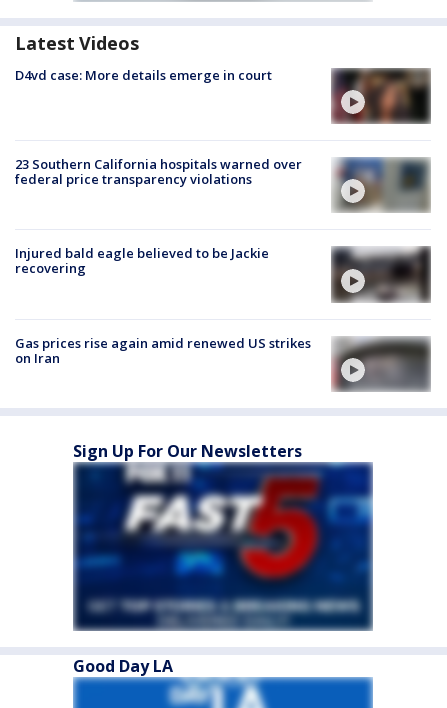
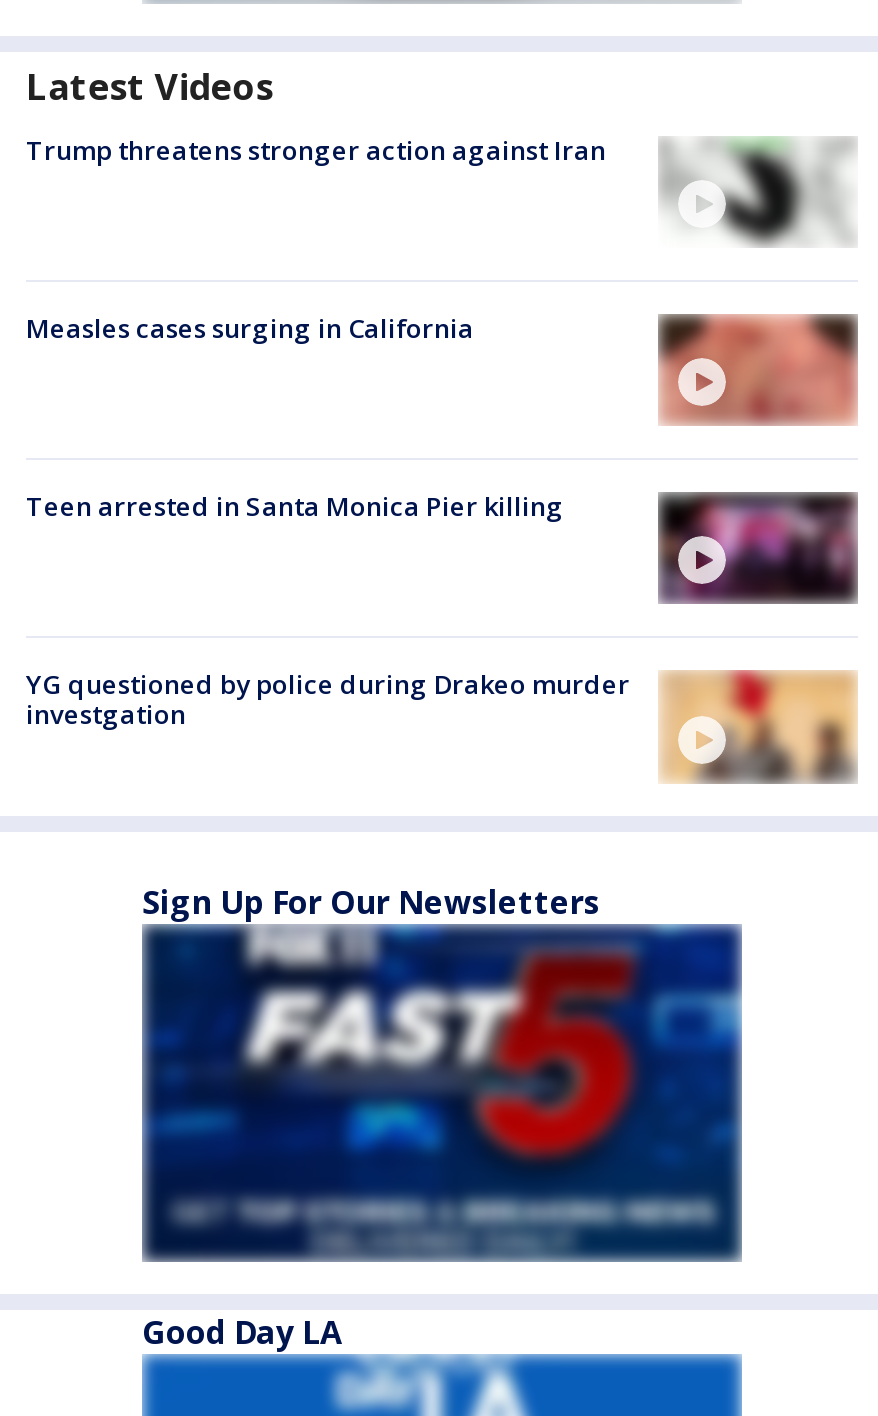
[15,66,272,84] D4vd case: More details emerge in court -> [26,132,606,168] Trump threatens stronger action against Iran
[330,67,432,125] [image] -> [658,136,858,248] [image]
[15,155,302,188] 23 Southern California hospitals warned over | federal price transparency violations -> [26,310,474,346] Measles cases surging in California
[332,157,431,213] [image] -> [658,314,858,426] [image]
[15,244,269,277] Injured bald eagle believed to be Jackie | recovering -> [26,489,564,525] Teen arrested in Santa Monica Pier killing
[335,247,430,303] [image] -> [668,492,858,604] [image]
[15,334,431,392] [image] | Gas prices rise again amid renewed US strikes | on Iran -> [26,667,858,782] [image] | YG questioned by police during Drakeo murder | investgation

